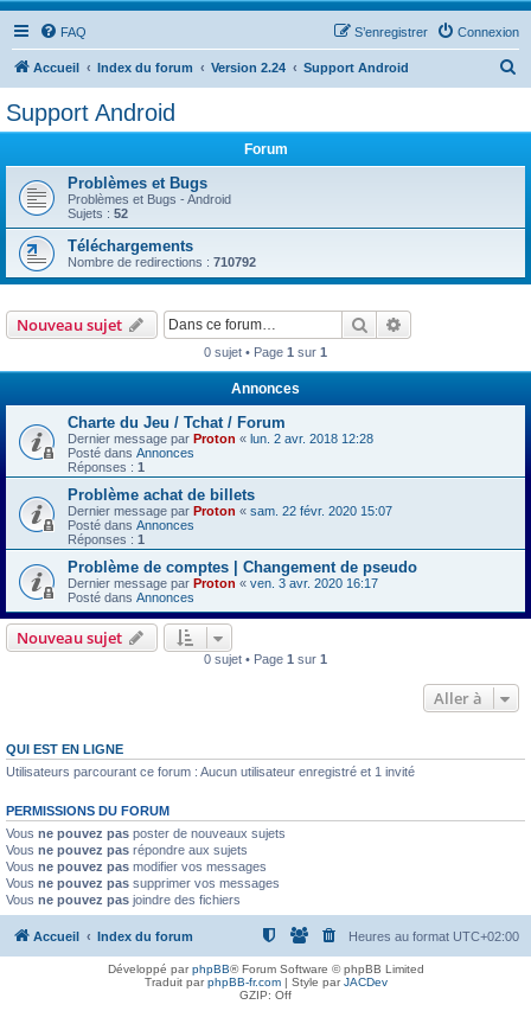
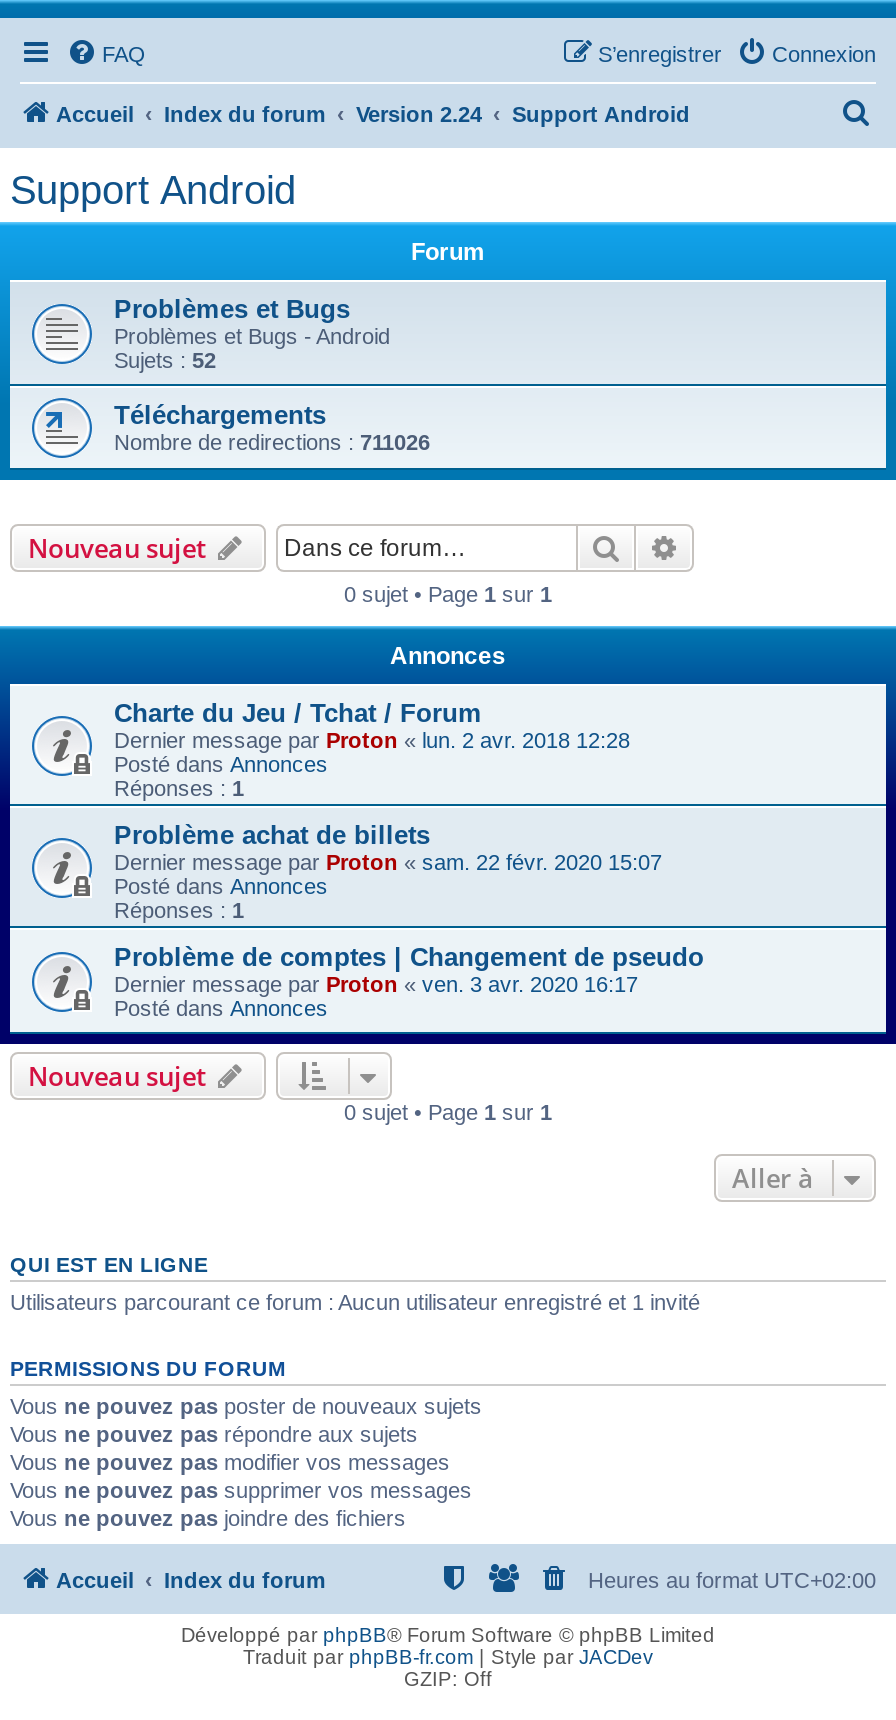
[68,255,256,269] Nombre de redirections : 710792 -> [114,430,430,454] Nombre de redirections : 711026

